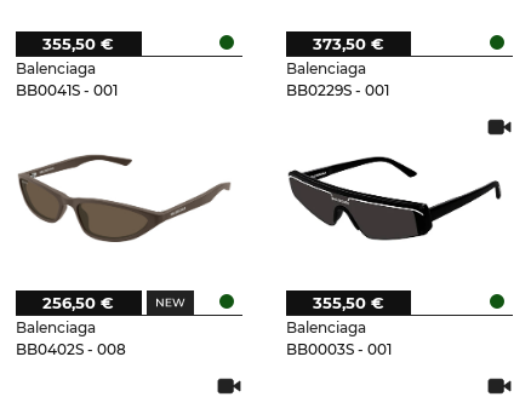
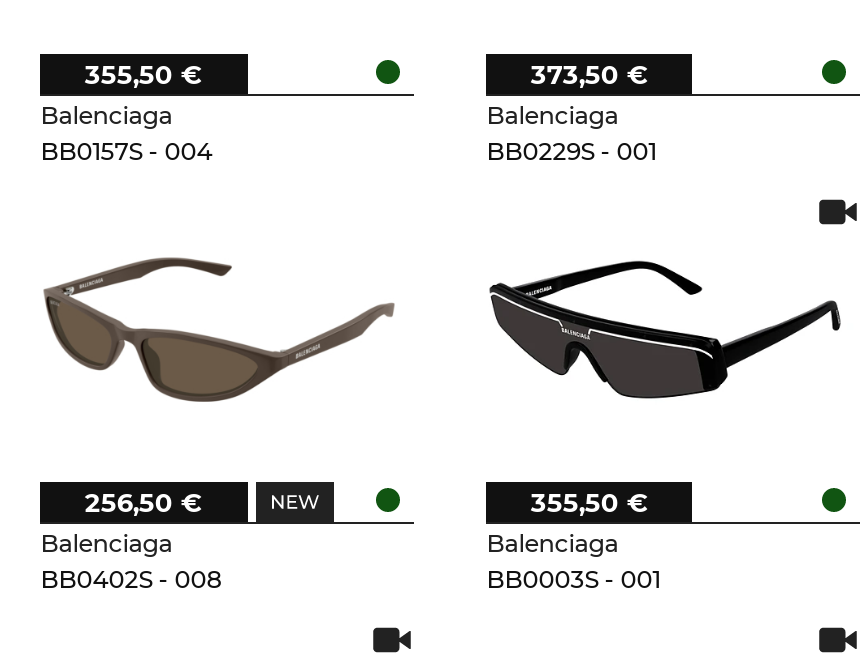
[16,81,118,100] BB0041S - 001 -> [40,137,212,167] BB0157S - 004

